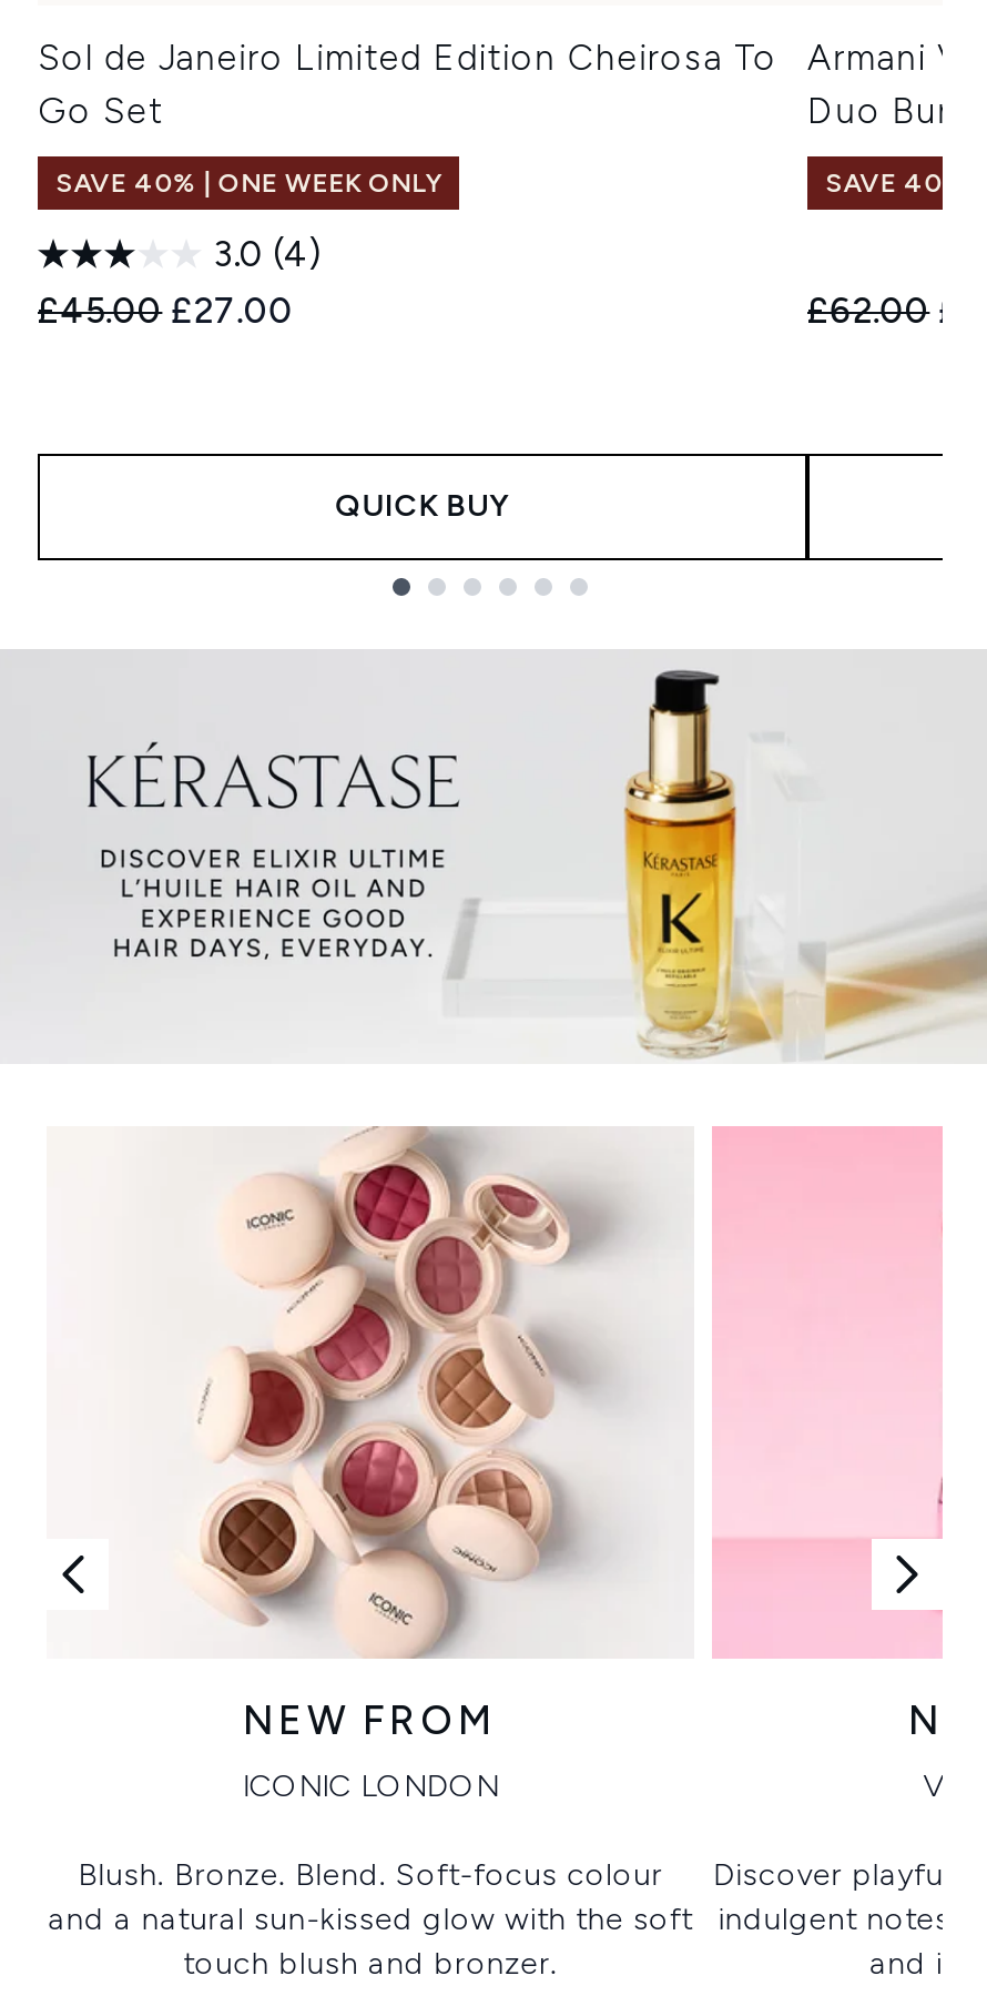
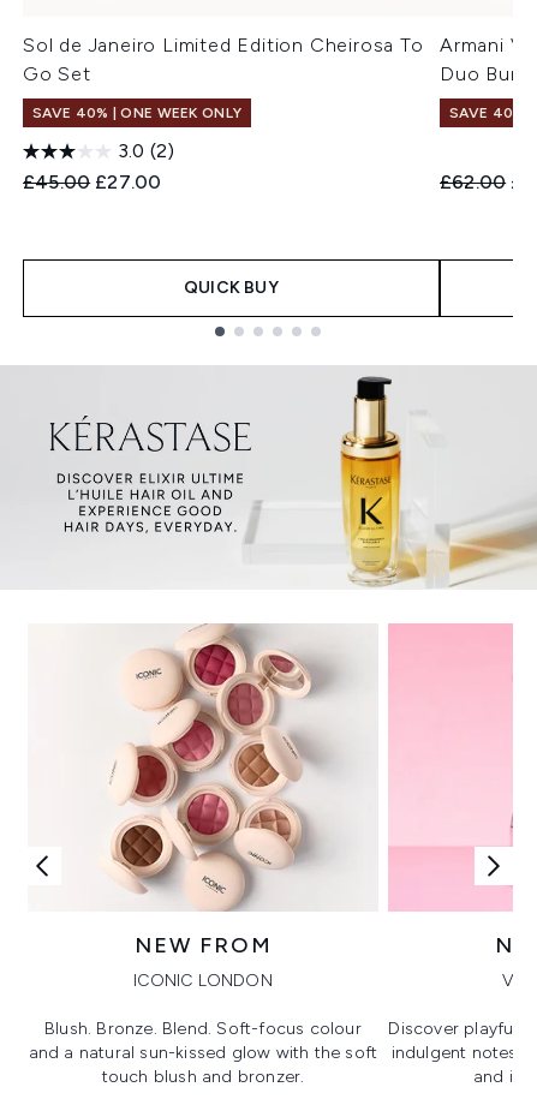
[213,232,322,274] 3.0 (4) -> [118,139,174,162] 3.0 (2)

